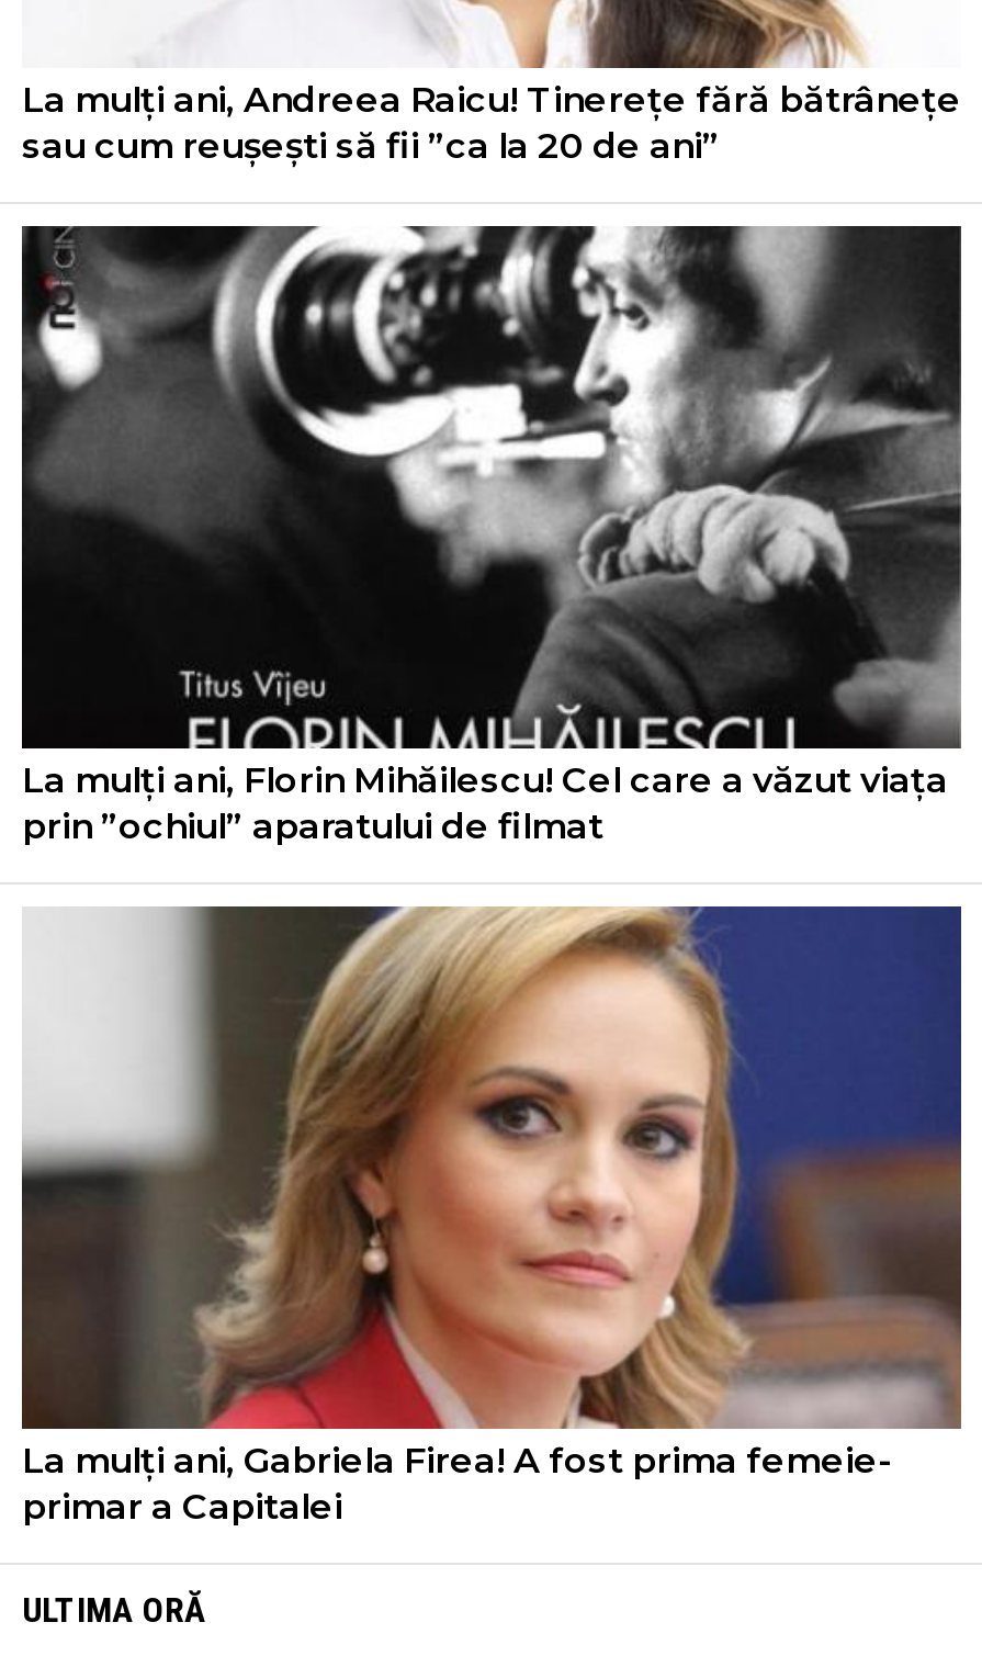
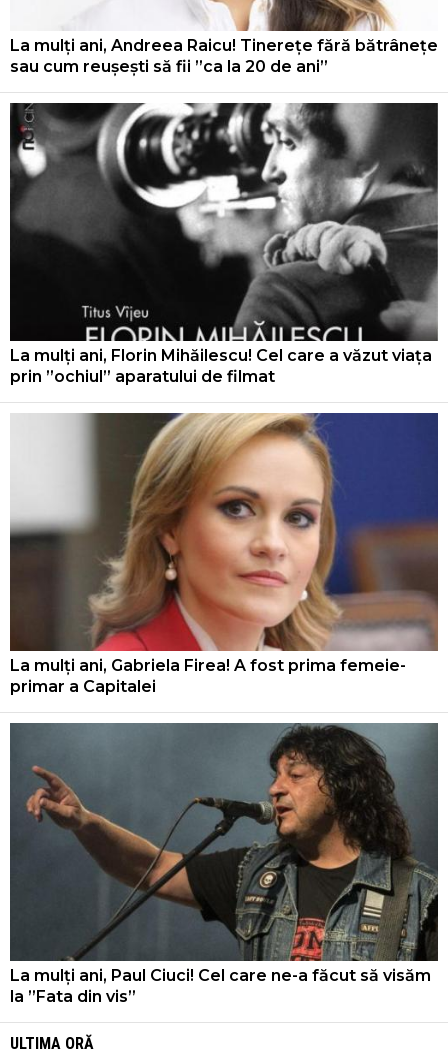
none -> [9,722,439,1006] [image] | La mulți ani, Paul Ciuci! Cel care ne-a făcut să visăm | la ”Fata din vis”

